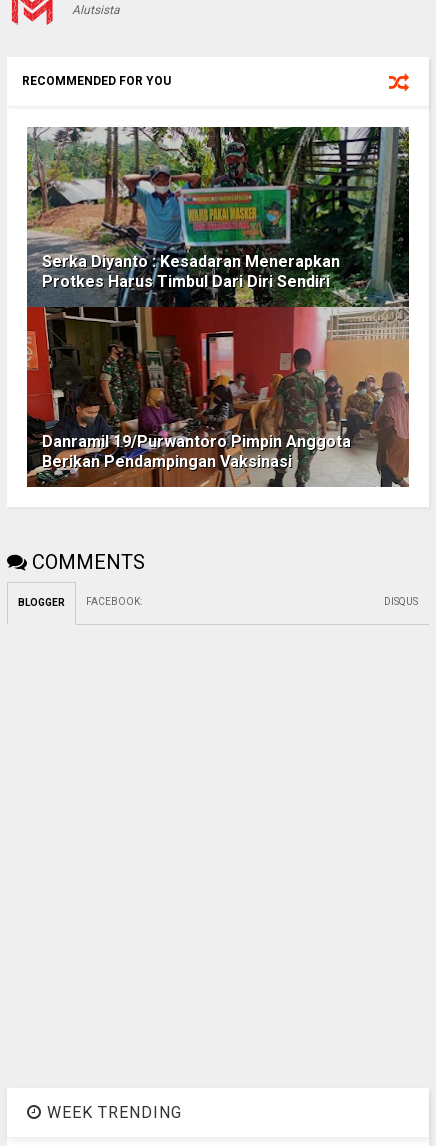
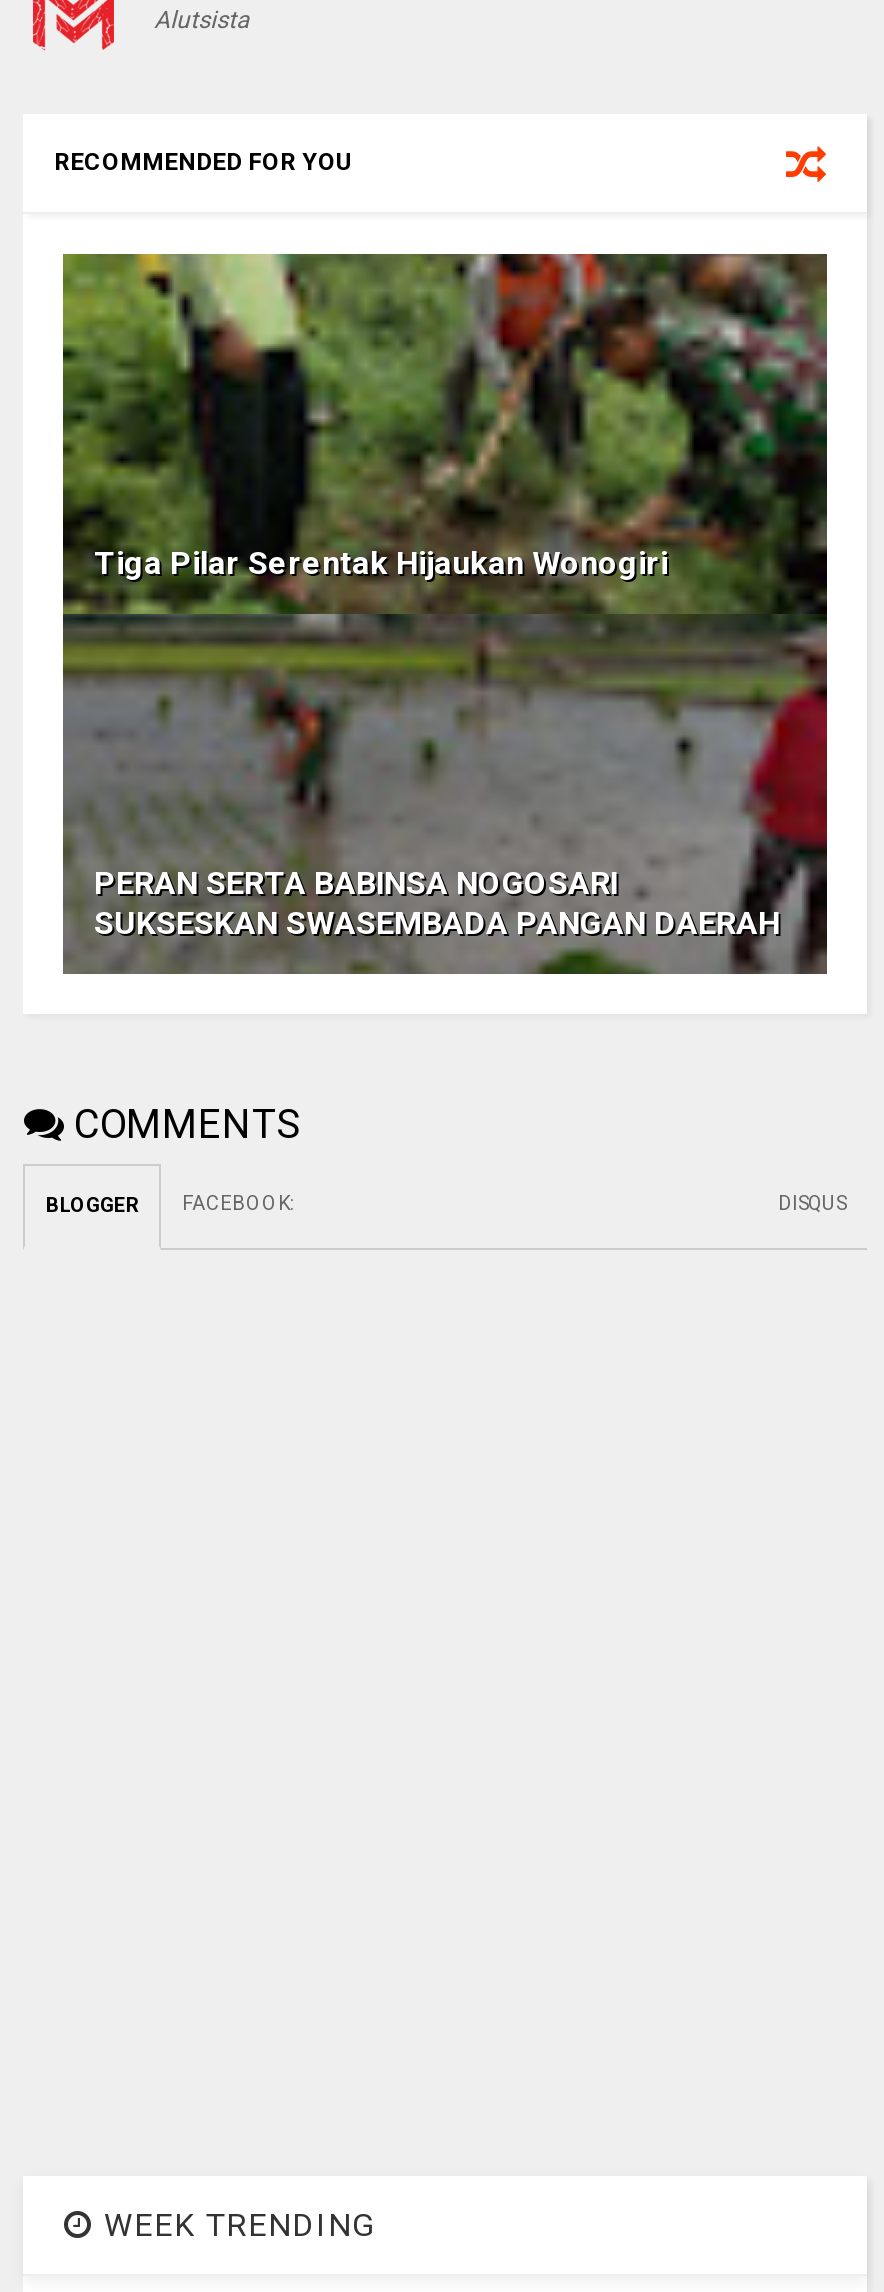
[26,126,410,488] [image] | Serka Diyanto : Kesadaran Menerapkan | Protkes Harus Timbul Dari Diri Sendiri -> [61,252,829,974] [image] | Tiga Pilar Serentak Hijaukan Wonogiri
[42,432,351,471] Danramil 19/Purwantoro Pimpin Anggota | Berikan Pendampingan Vaksinasi -> [94,864,780,942] PERAN SERTA BABINSA NOGOSARI | SUKSESKAN SWASEMBADA PANGAN DAERAH

